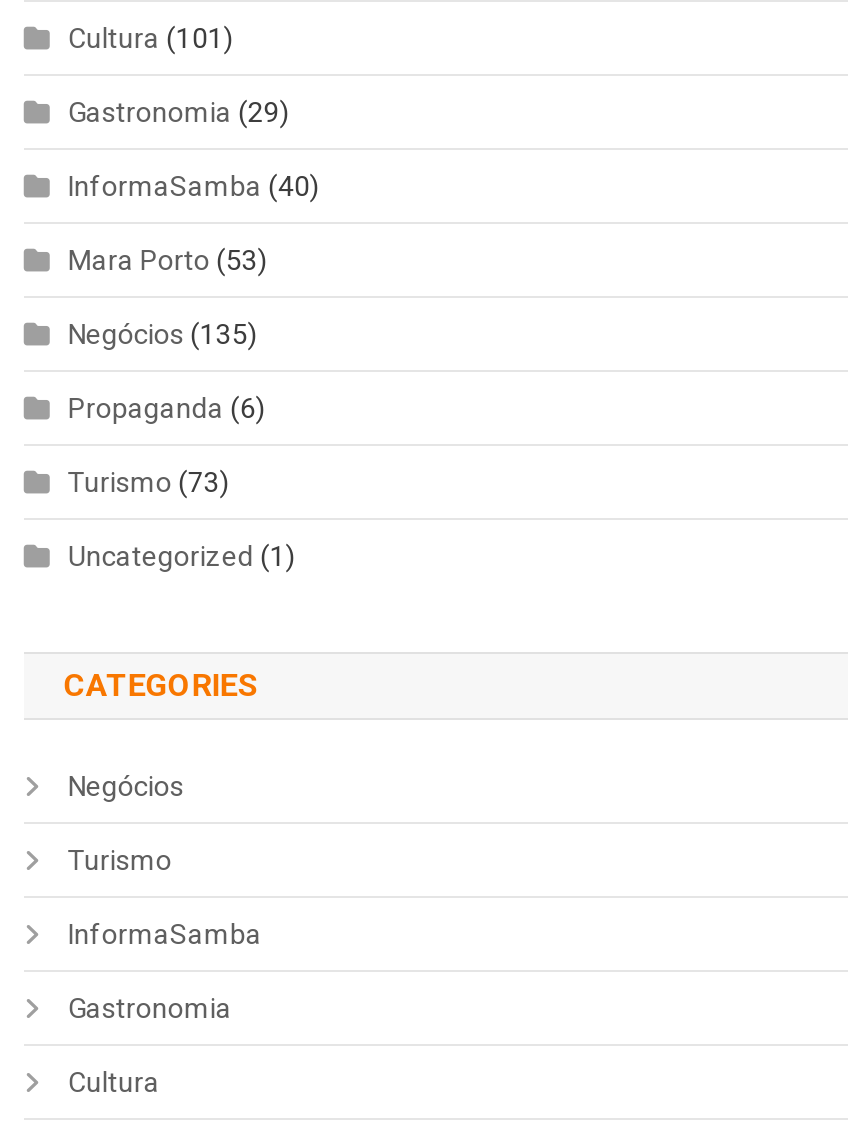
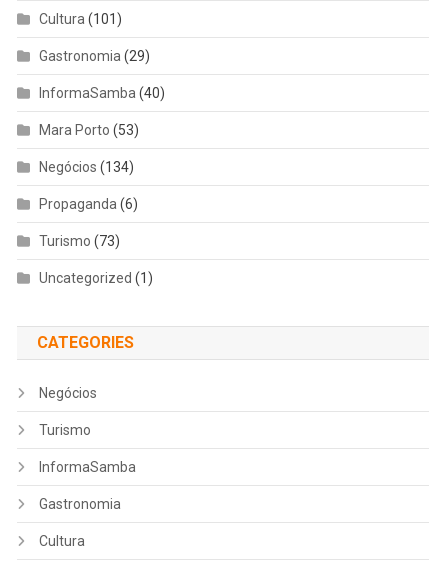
[68,318,258,350] Negócios (135) -> [39,159,134,175] Negócios (134)

